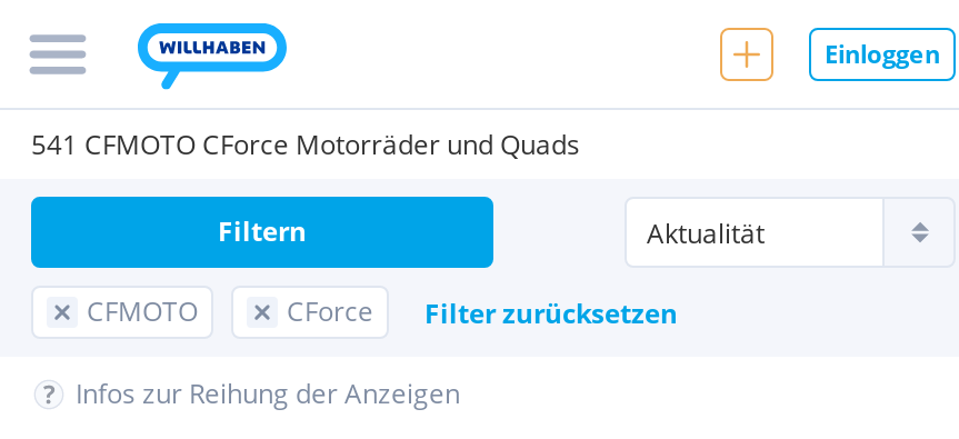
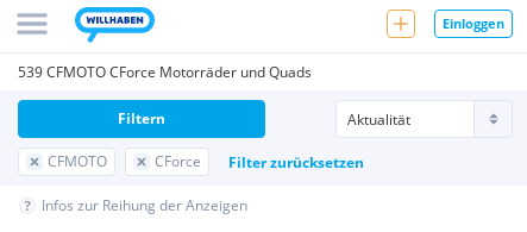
[31,126,580,163] 541 CFMOTO CForce Motorräder und Quads -> [18,62,312,82] 539 CFMOTO CForce Motorräder und Quads

